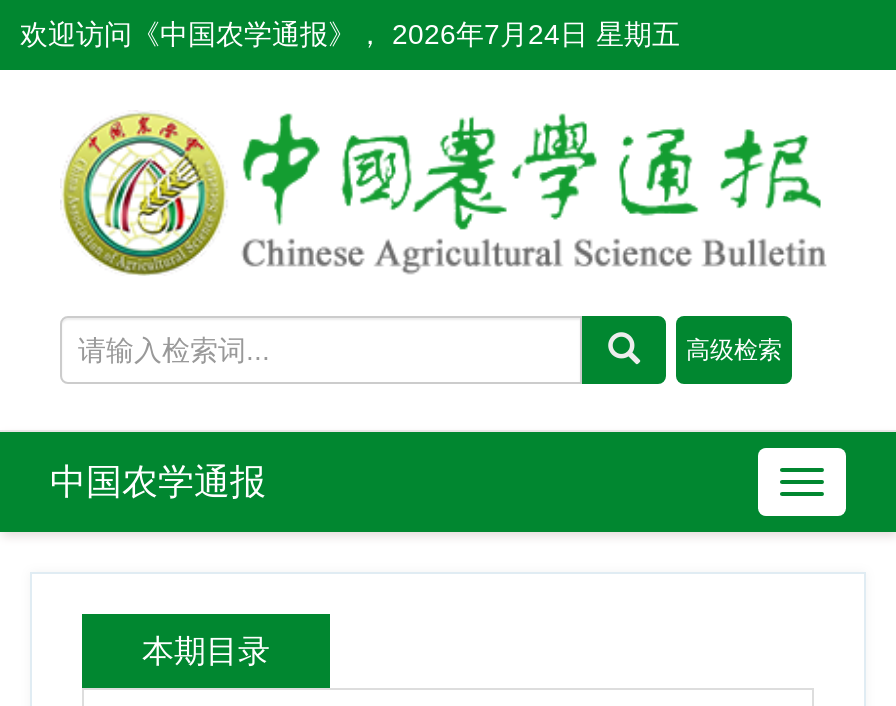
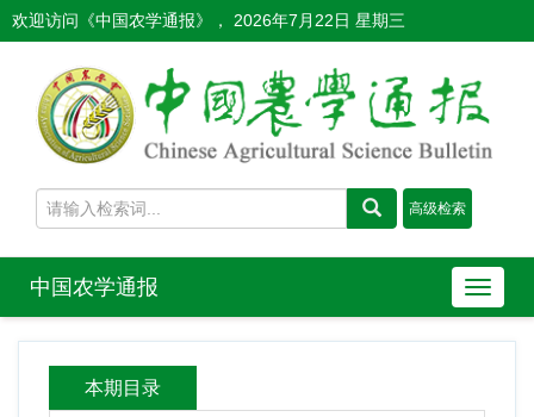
[20,18,680,50] 欢迎访问《中国农学通报》，2026年7月24日 星期五 -> [12,11,405,30] 欢迎访问《中国农学通报》，2026年7月22日 星期三

